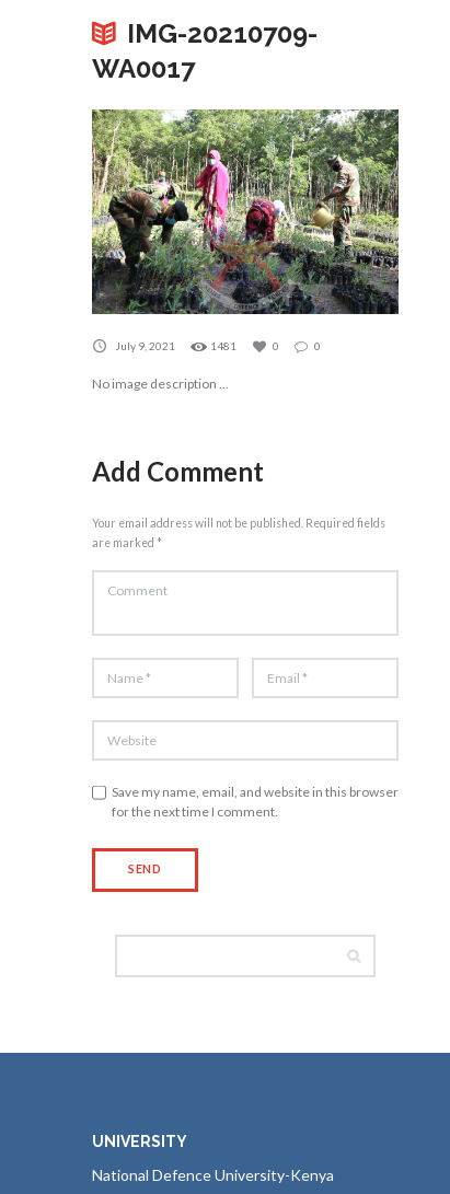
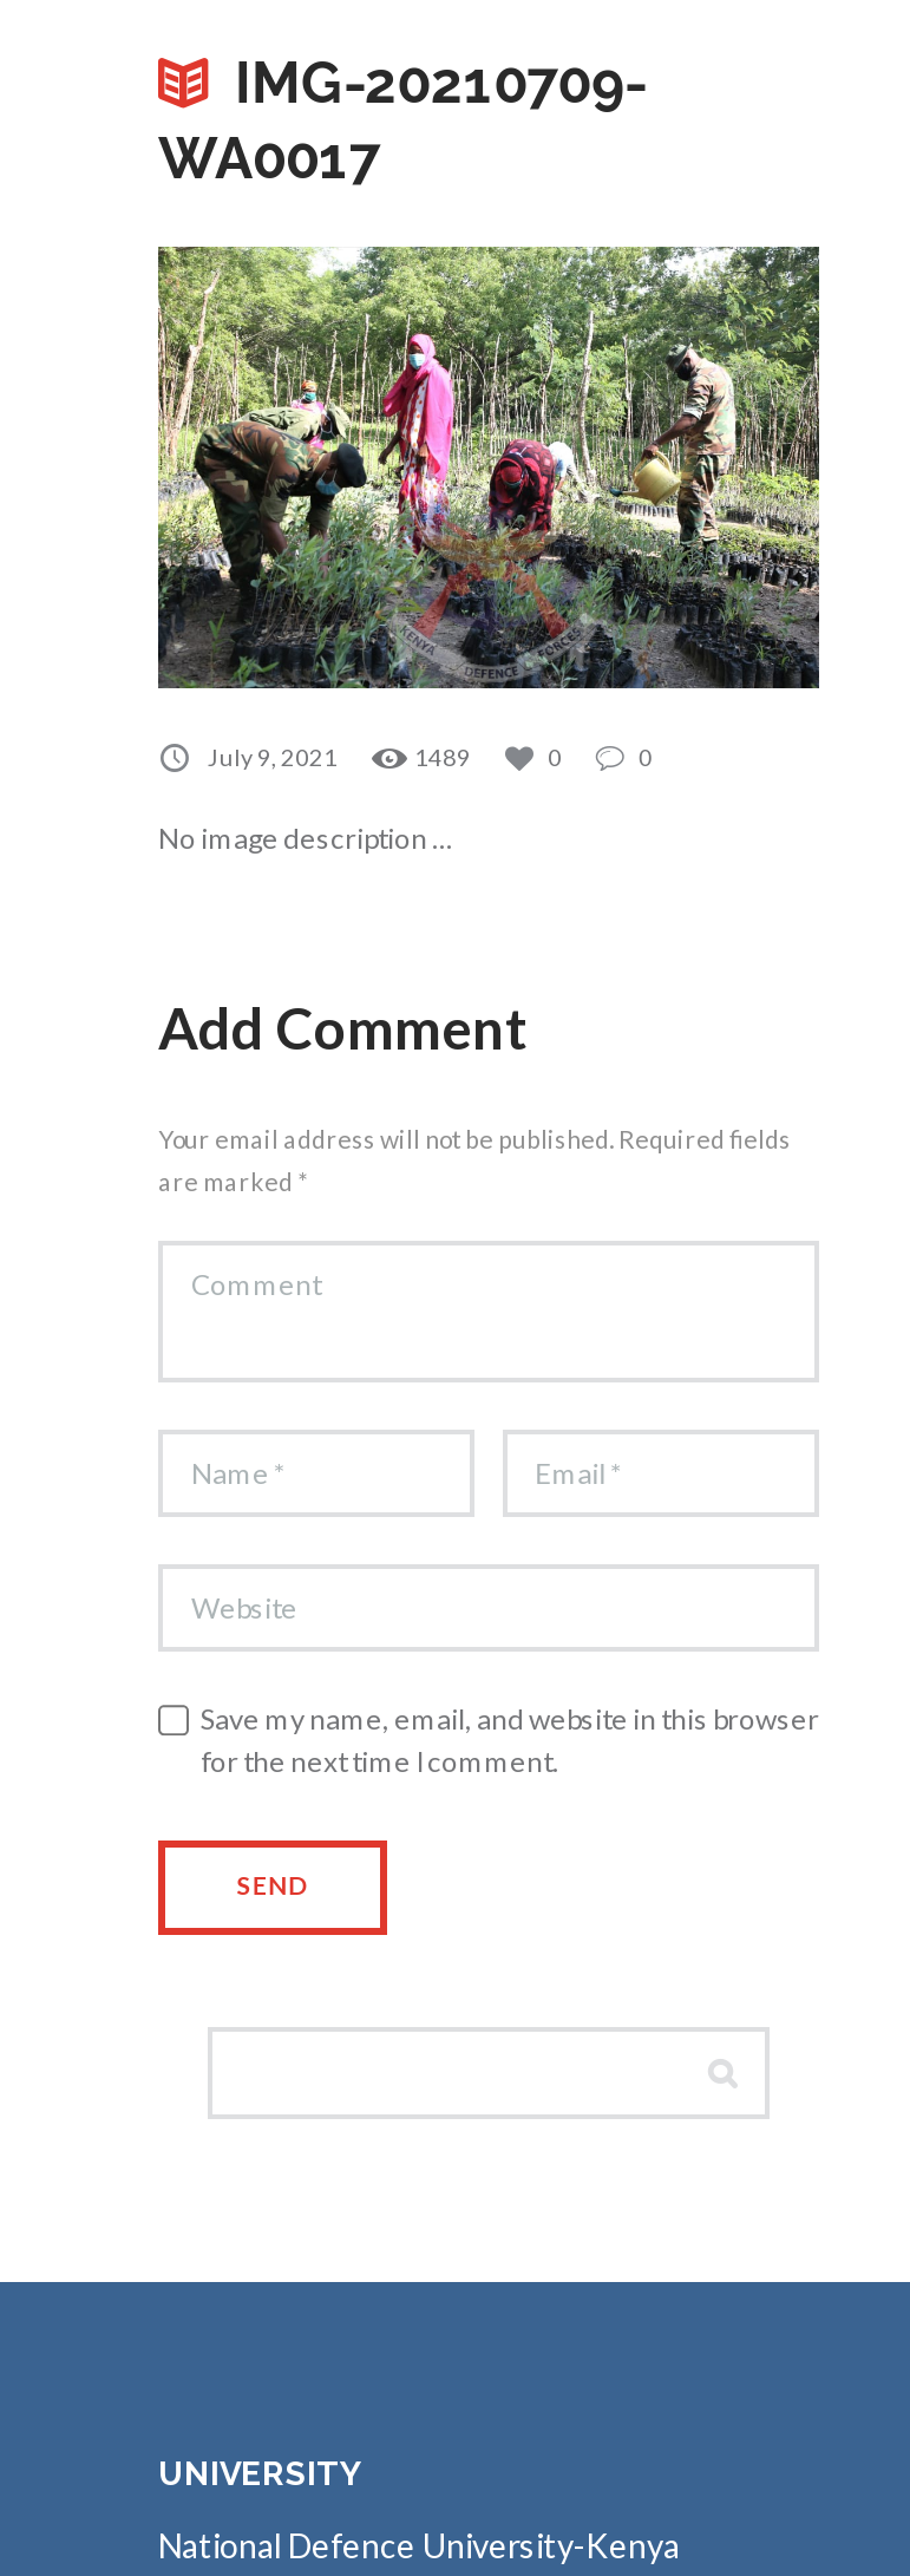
[211,339,237,352] 1481 -> [414,743,471,771] 1489

